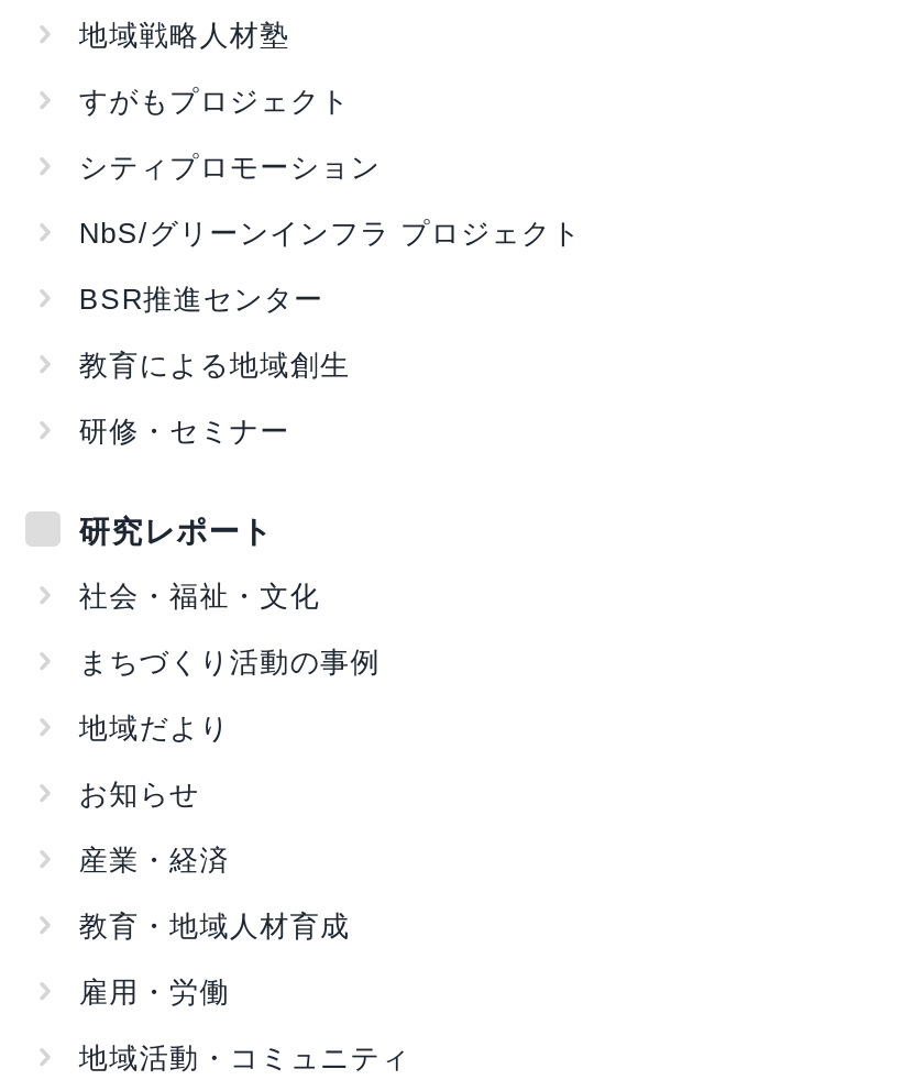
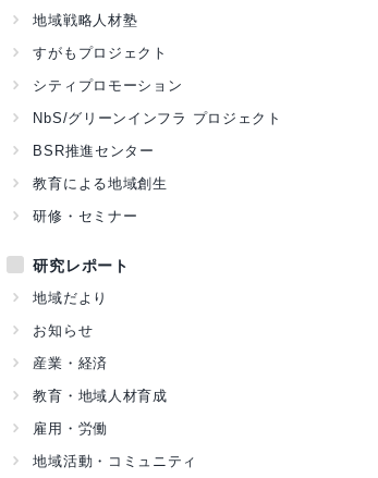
[79,578,381,677] 社会・福祉・文化 | まちづくり活動の事例 -> none

